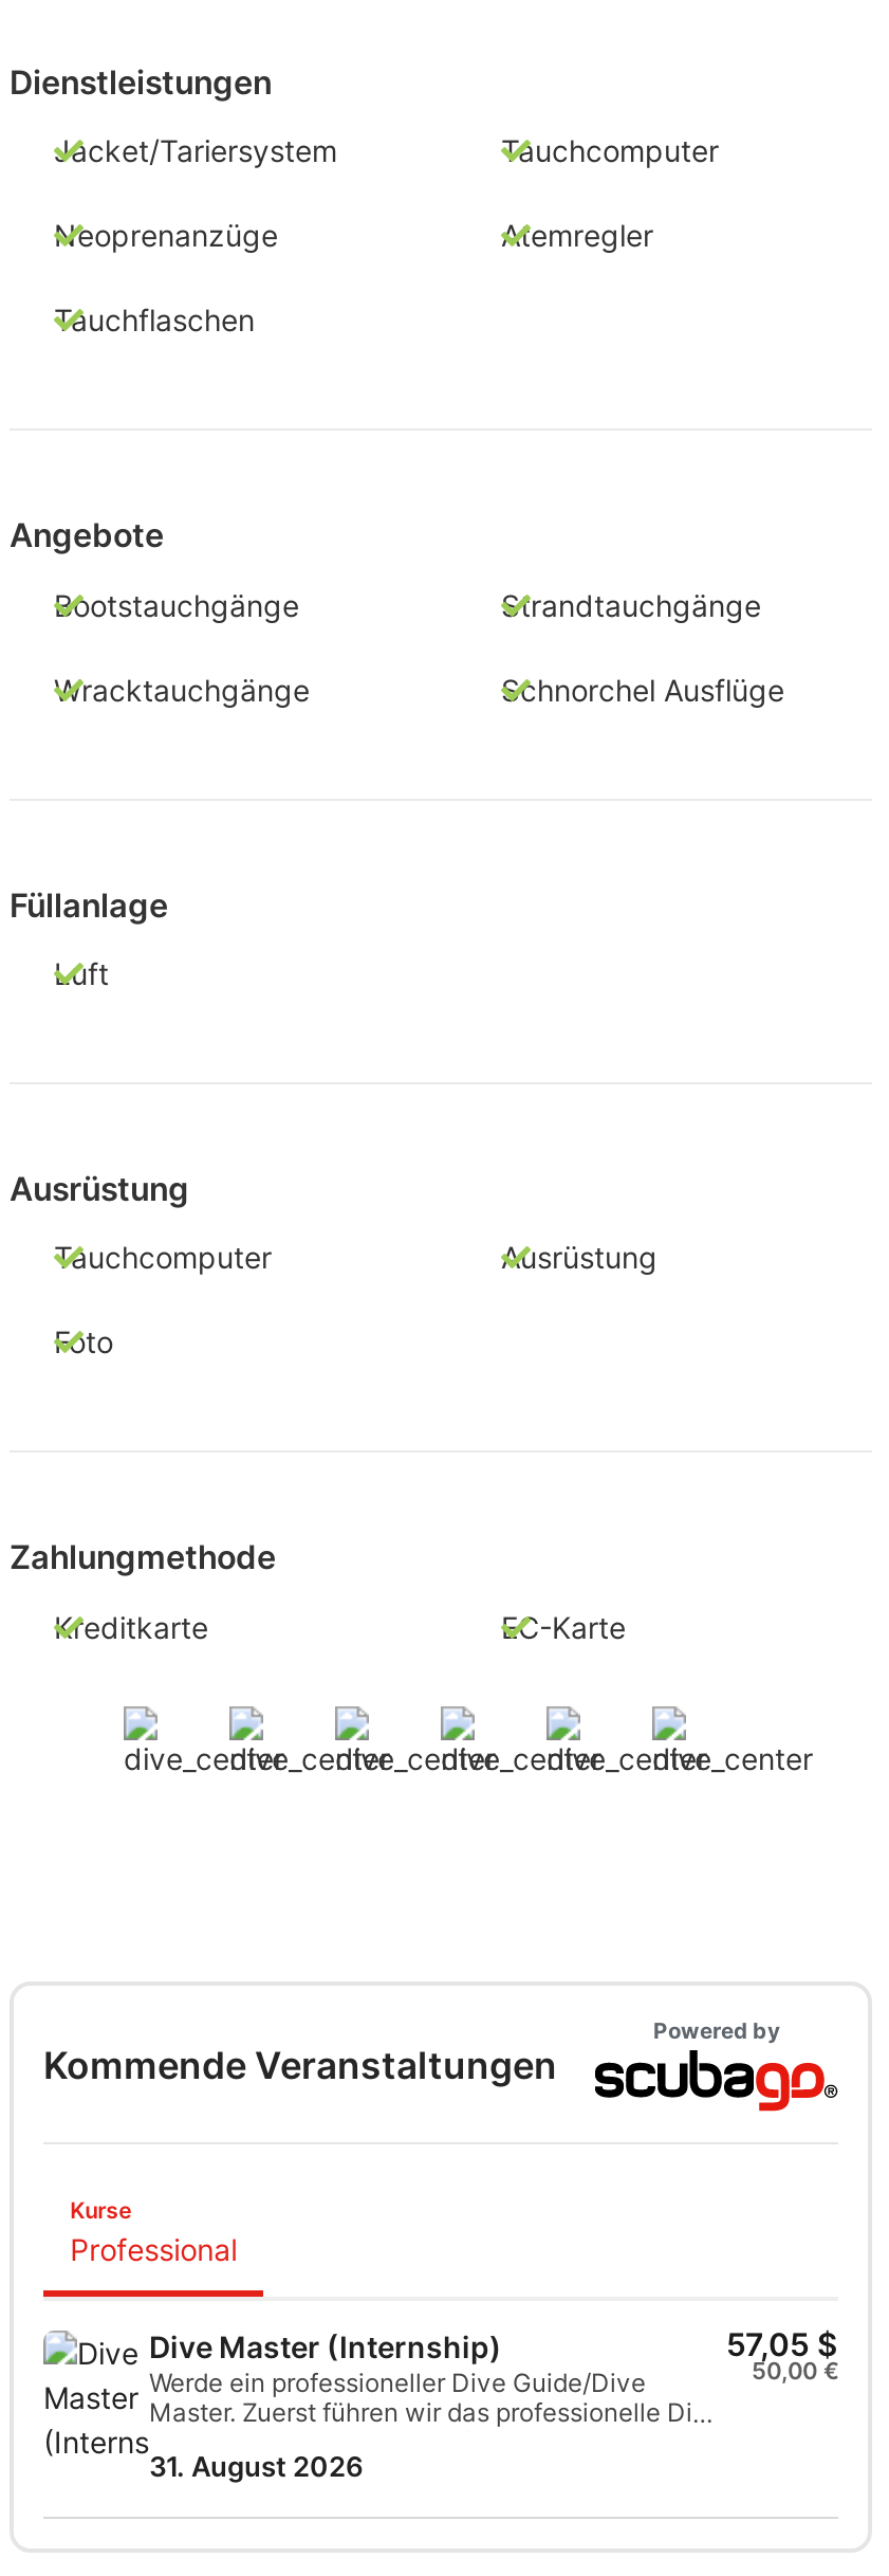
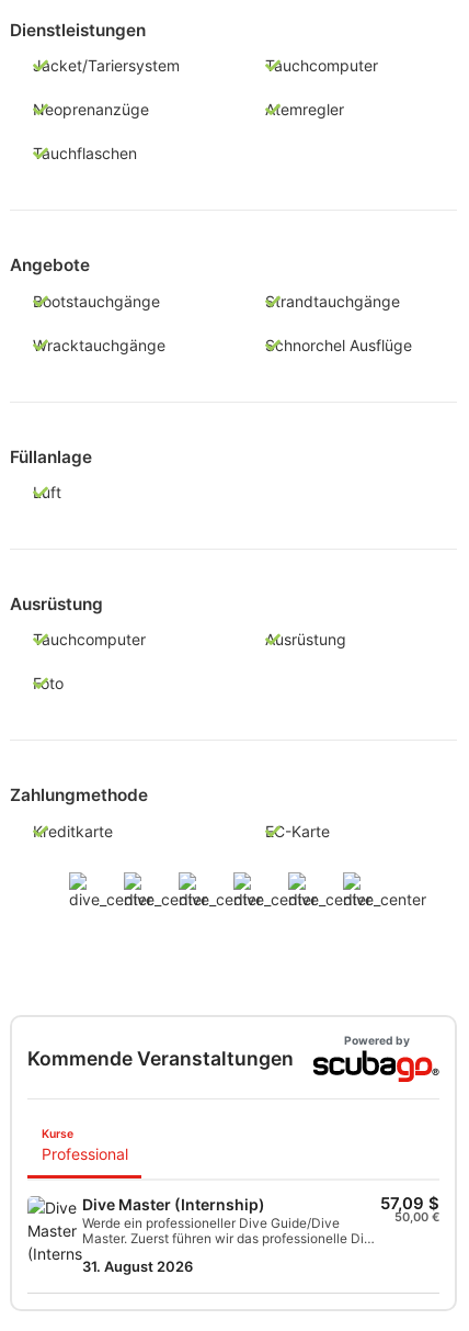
[726,2327,838,2365] 57,05 $ -> [380,1194,439,1214] 57,09 $

